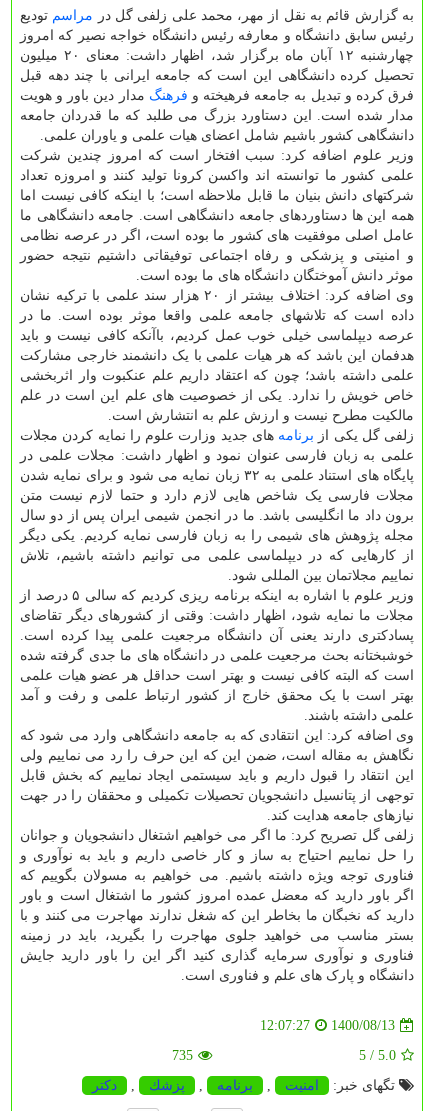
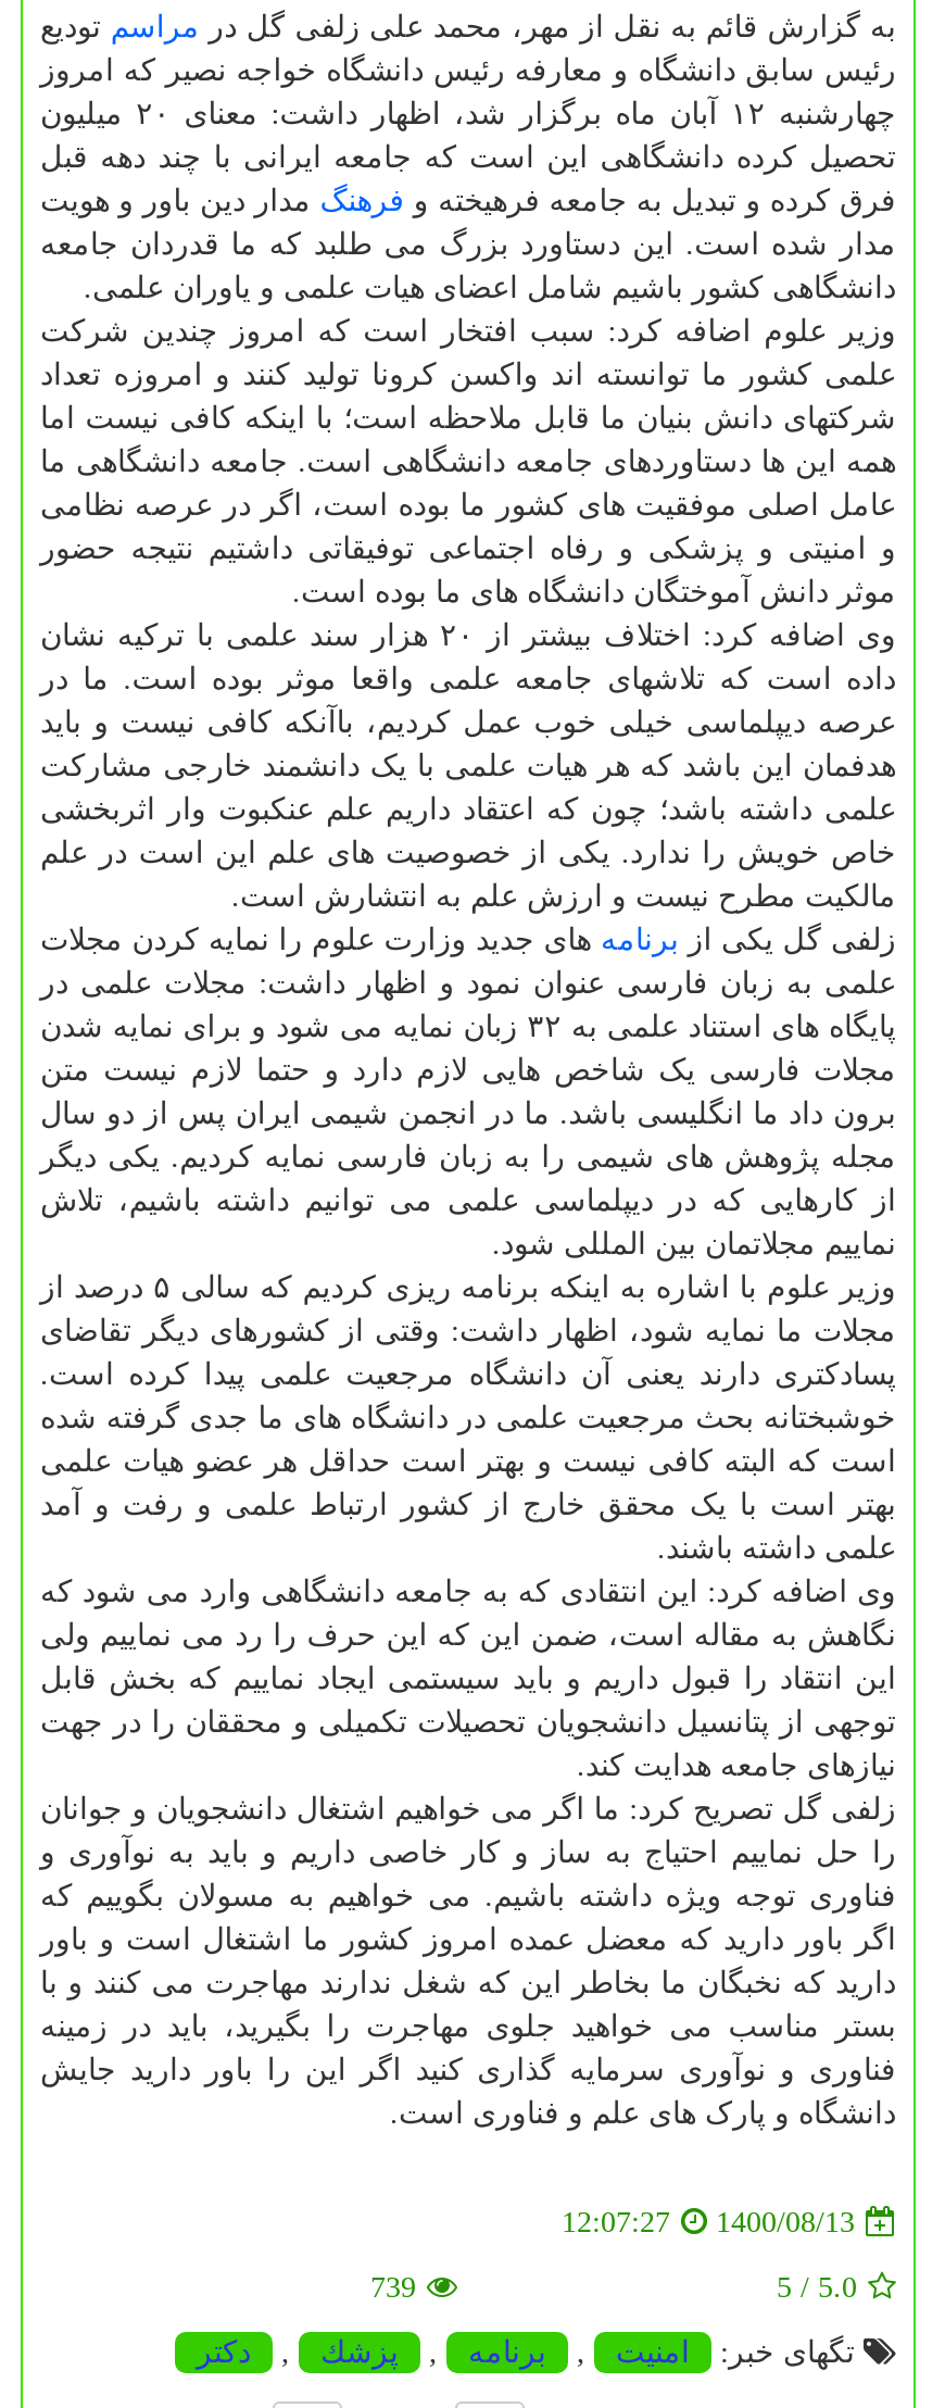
[172,1048,193,1063] 735 -> [370,2272,416,2305] 739

